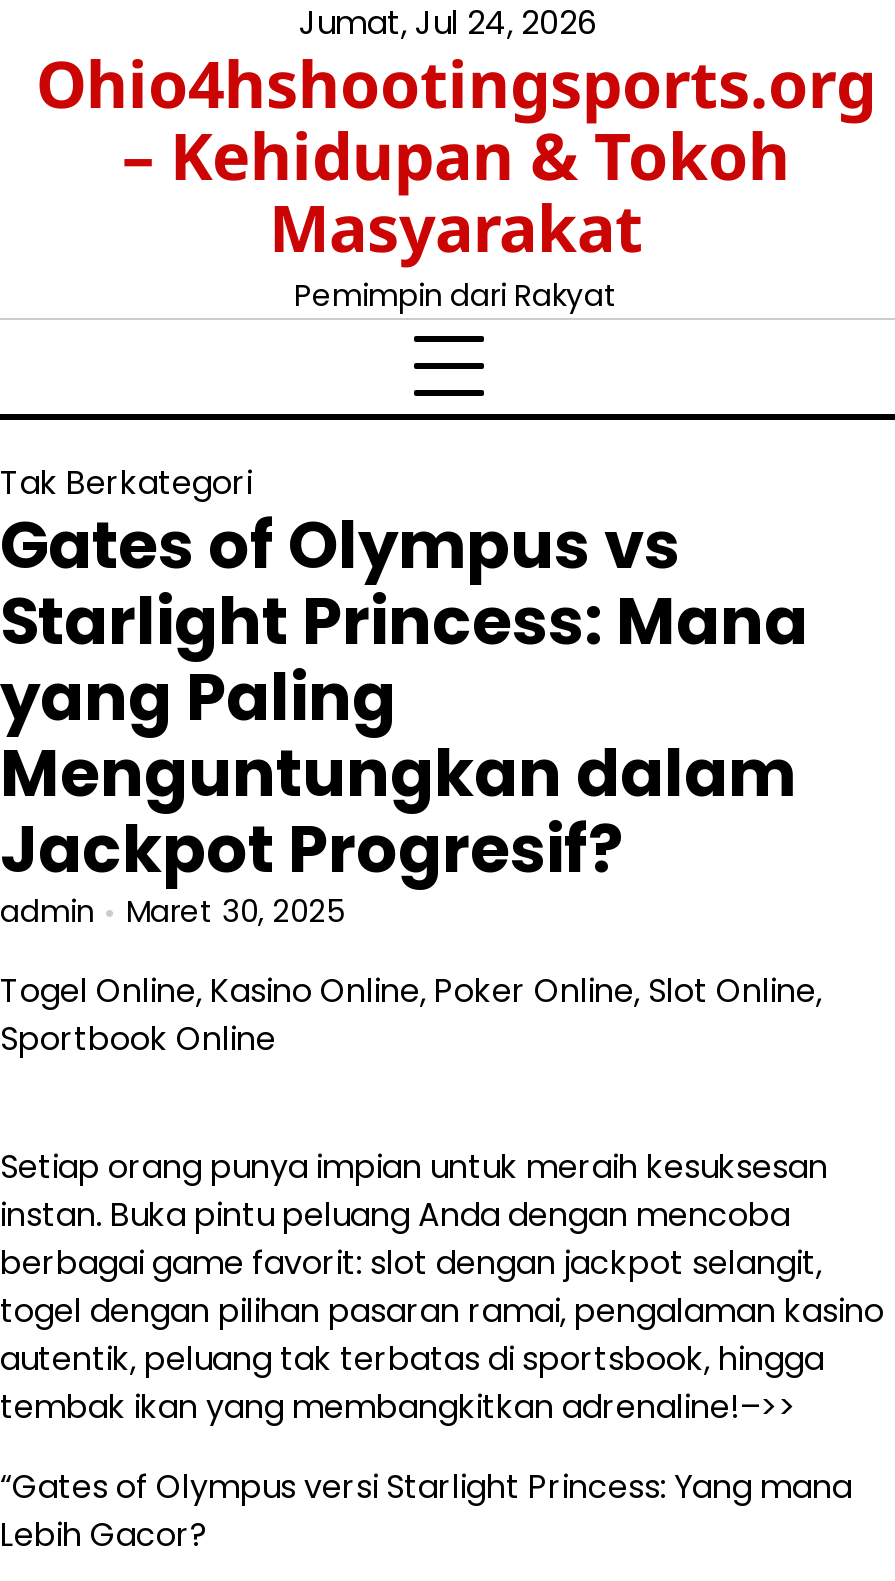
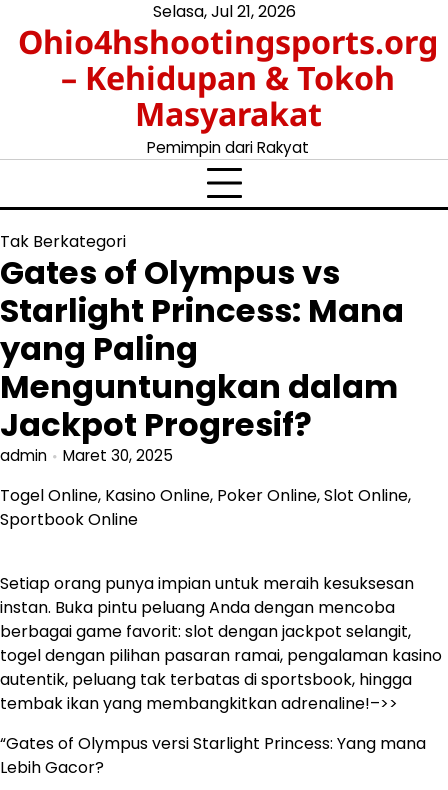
[299,0,597,46] Jumat, Jul 24, 2026 -> [152,0,295,23] Selasa, Jul 21, 2026

